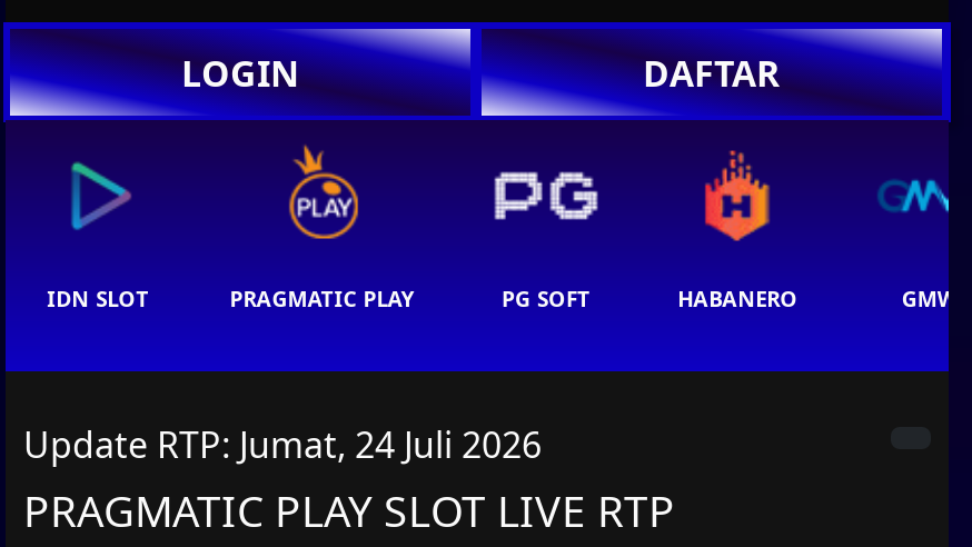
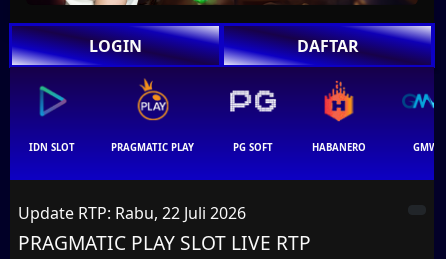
[23,421,542,470] Update RTP: Jumat, 24 Juli 2026 -> [18,202,246,224] Update RTP: Rabu, 22 Juli 2026

